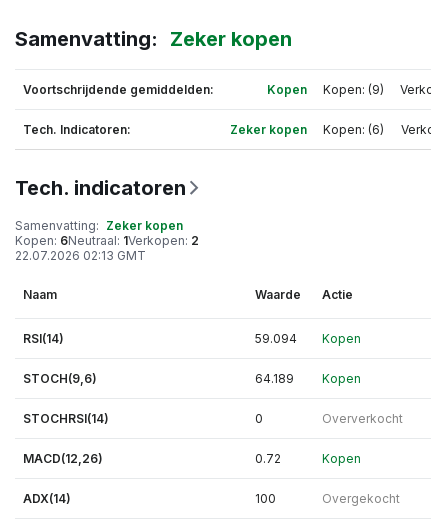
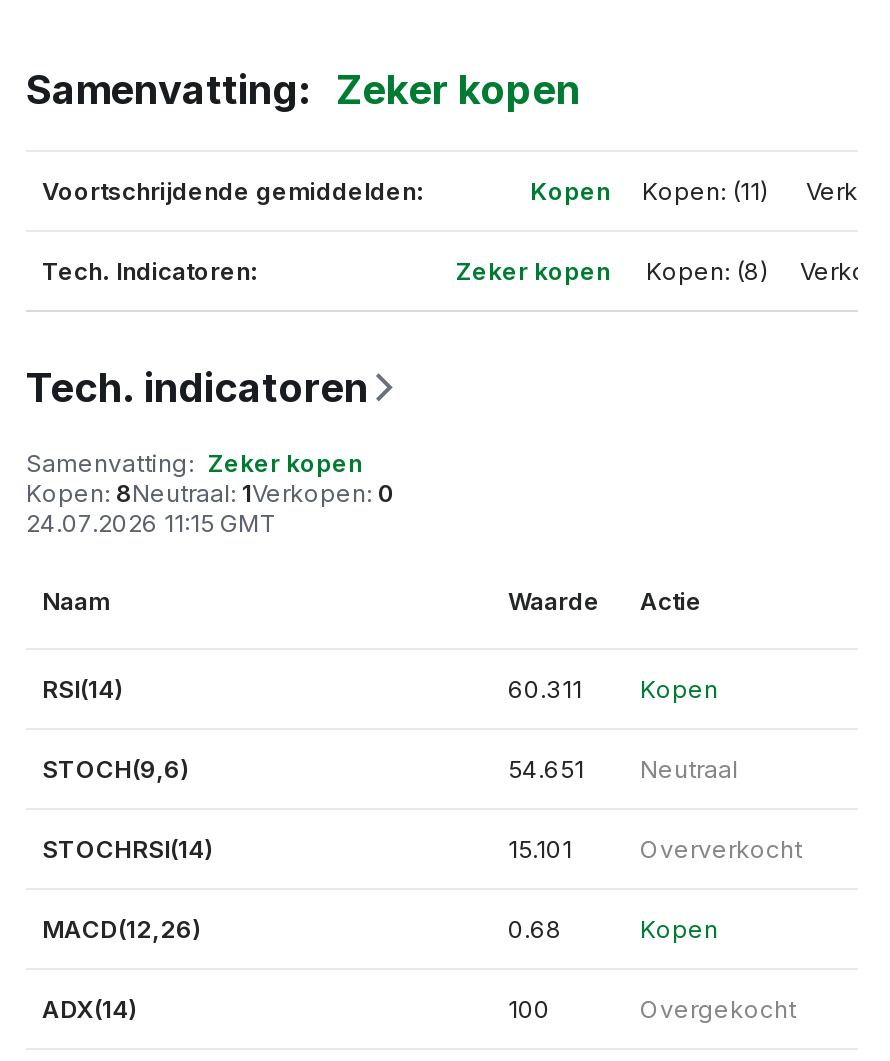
[323,82,384,97] Kopen: (9) -> [642,176,768,206] Kopen: (11)
[323,122,384,137] Kopen: (6) -> [646,256,768,286] Kopen: (8)
[15,233,199,248] Kopen: 6Neutraal: 1Verkopen: 2 -> [26,478,394,508] Kopen: 8Neutraal: 1Verkopen: 0
[15,248,146,263] 22.07.2026 02:13 GMT -> [26,508,278,538] 24.07.2026 11:15 GMT
[255,331,361,346] 59.094 Kopen -> [508,674,718,704] 60.311 Kopen
[255,371,361,386] 64.189 | Kopen -> [508,754,738,784] 54.651 | Neutraal
[255,411,263,426] 0 -> [508,834,572,864] 15.101
[255,451,281,466] 0.72 -> [508,914,562,944] 0.68

